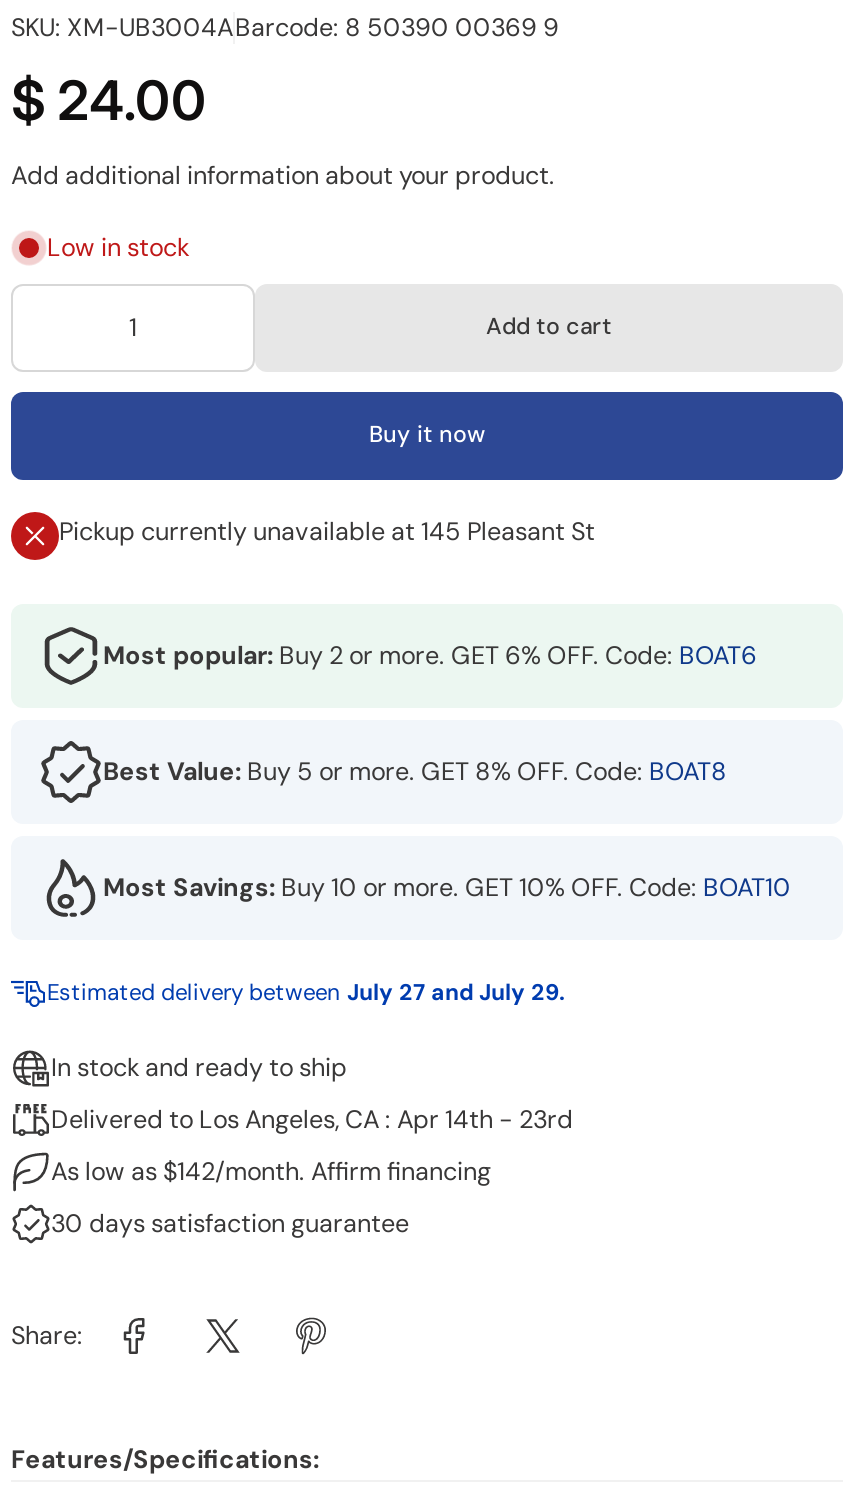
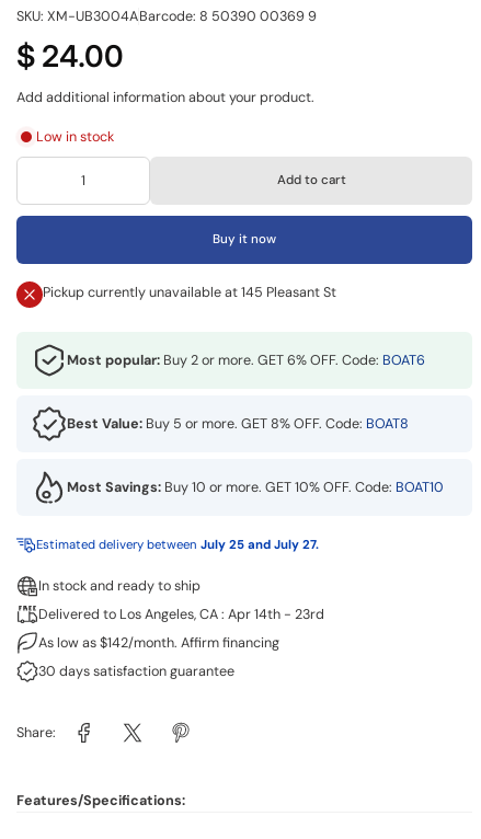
[47,978,565,1008] Estimated delivery between July 27 and July 29. -> [36,537,319,553] Estimated delivery between July 25 and July 27.

